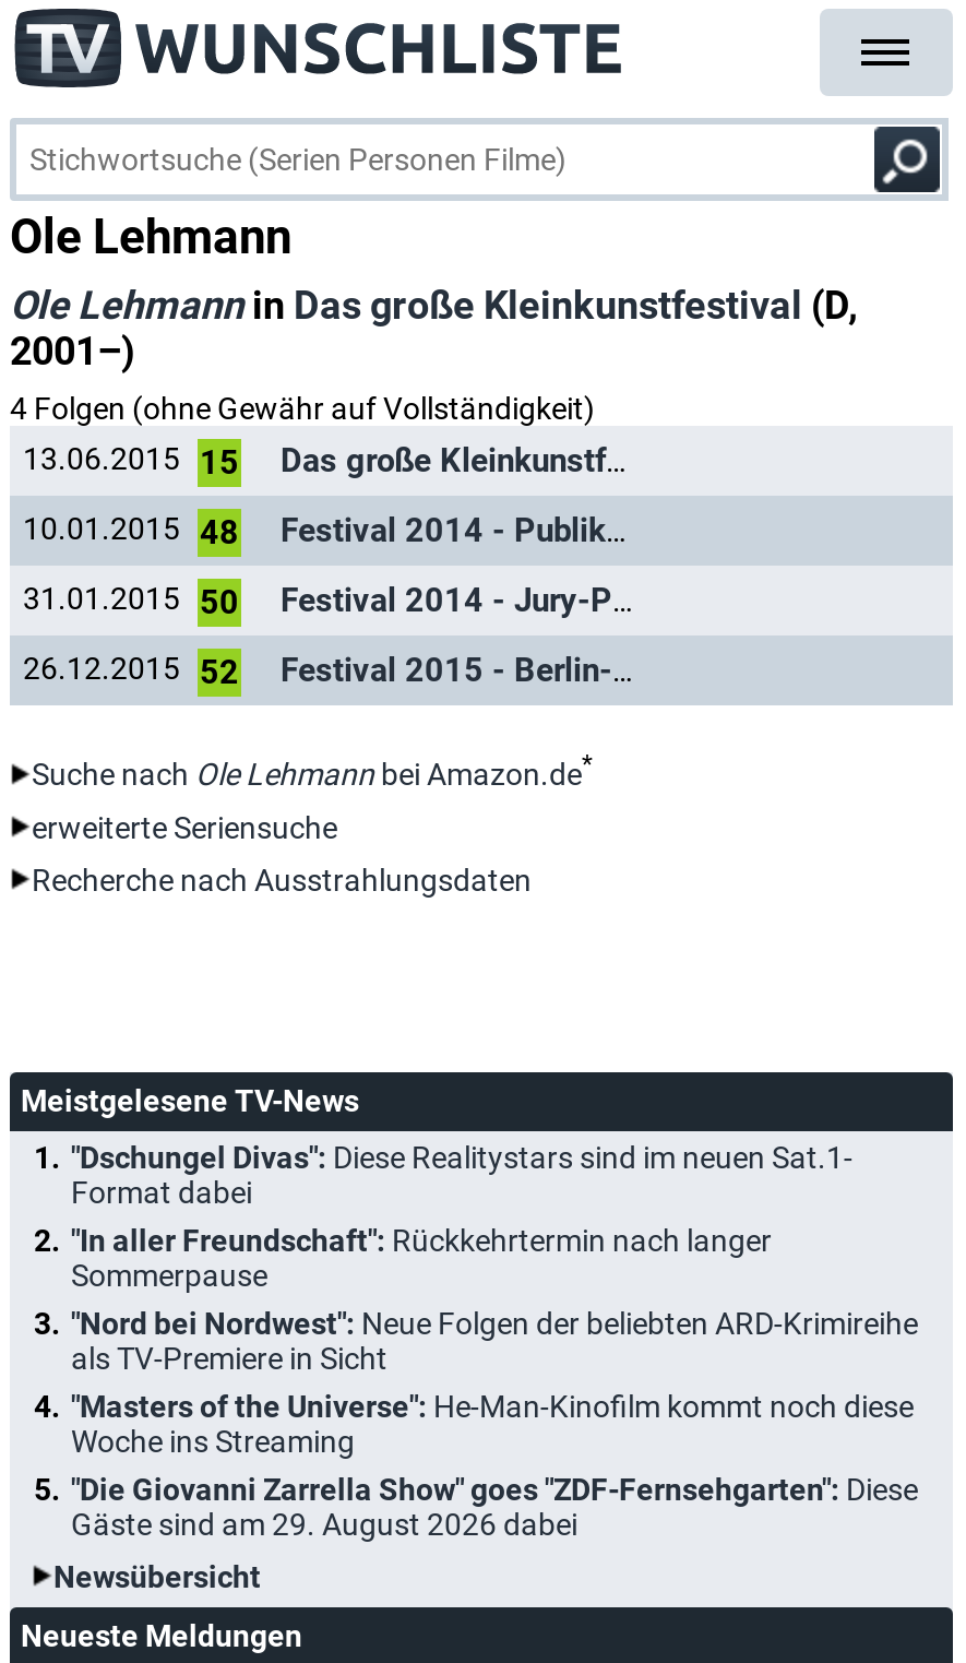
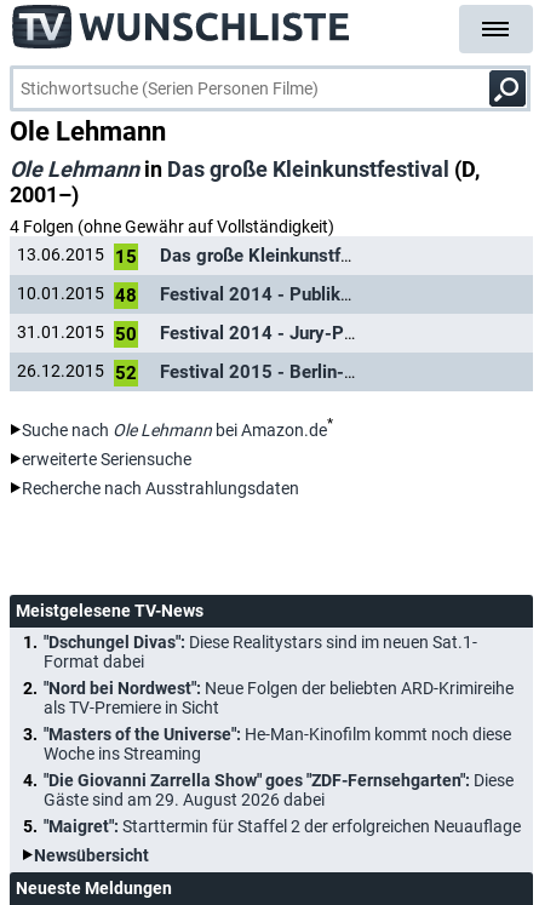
[71,1222,772,1292] "In aller Freundschaft": Rückkehrtermin nach langer | Sommerpause -> none
moved [71,1305,918,1541] -> [44,678,514,809]: "Nord bei Nordwest": Neue Folgen der beliebten ARD-Krimireihe | als TV-Premiere in Sicht | "Masters of the Universe": He-Man-Kinofilm kommt noch diese | Woche ins Streaming | "Die Giovanni Zarrella Show" goes "ZDF-Fernsehgarten": Diese | Gäste sind am 29. August 2026 dabei
none -> [44,816,521,836] "Maigret": Starttermin für Staffel 2 der erfolgreichen Neuauflage

